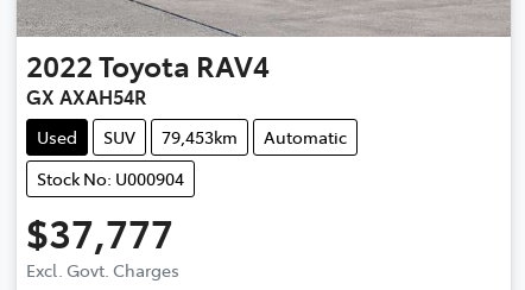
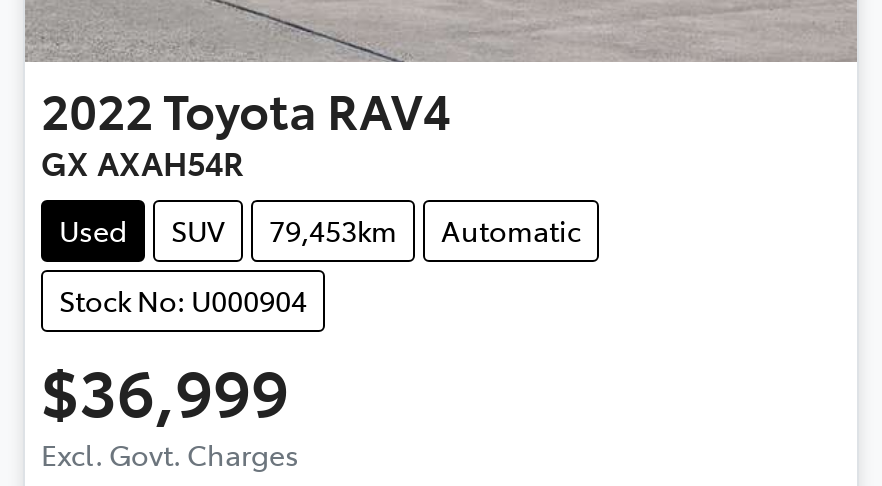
[26,206,173,258] $37,777 -> [41,346,289,434] $36,999

